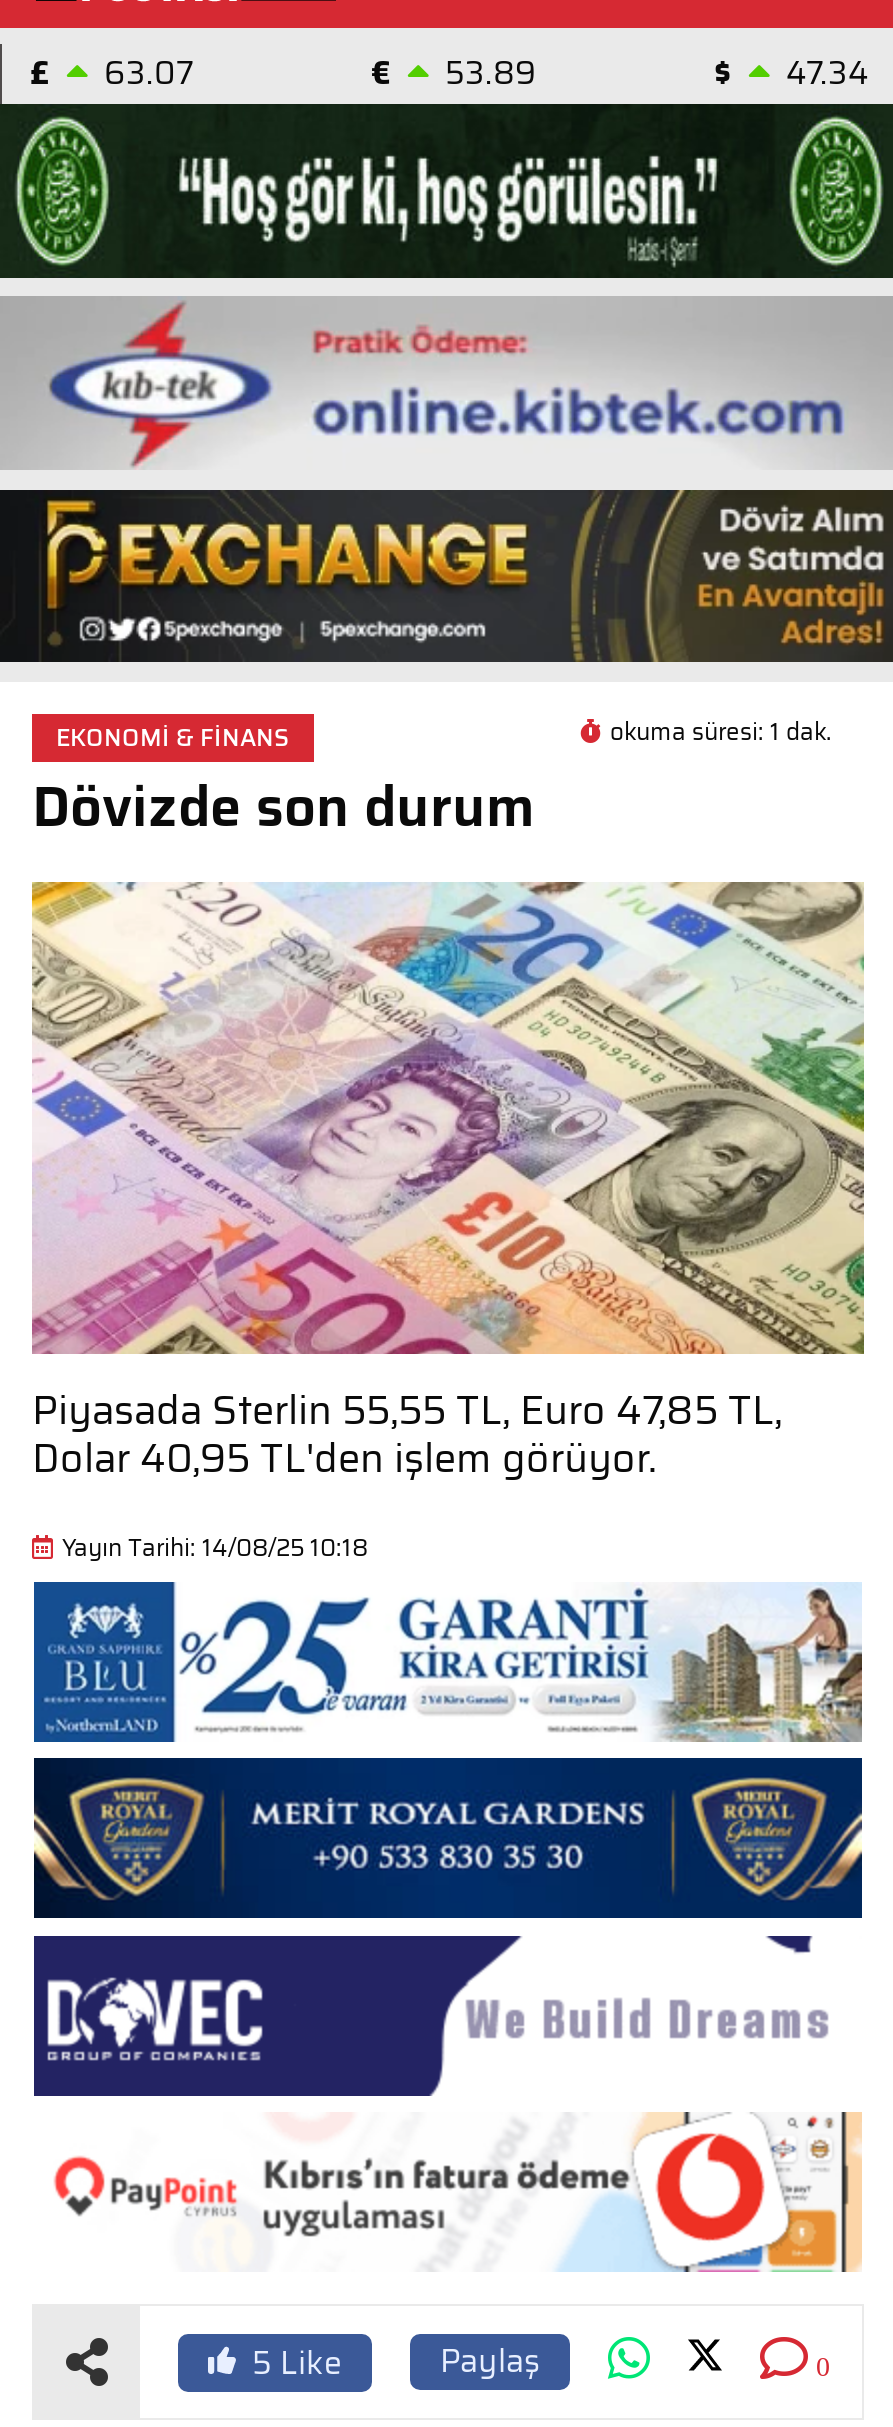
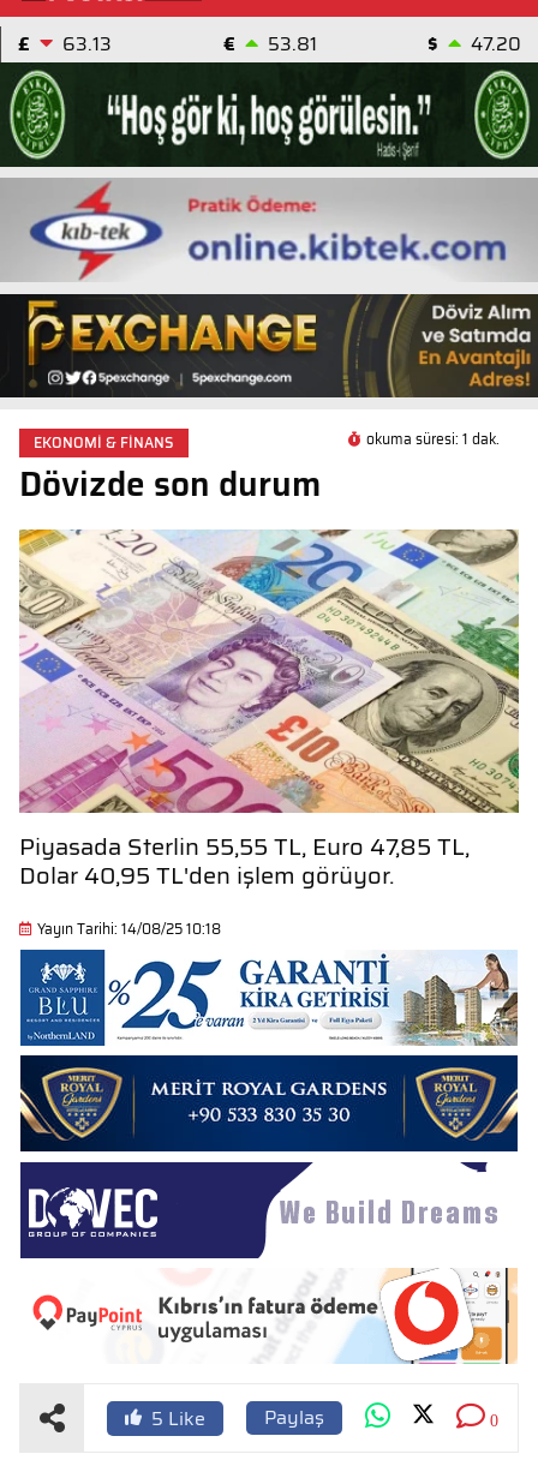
[104,49,194,99] 63.07 -> [62,29,112,59] 63.13
[445,49,537,99] 53.89 -> [267,29,316,59] 53.81
[786,49,868,99] 47.34 -> [471,29,521,59] 47.20

